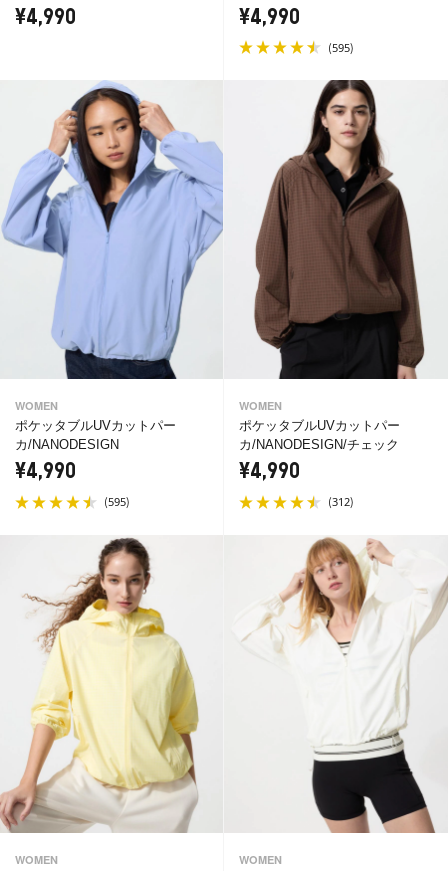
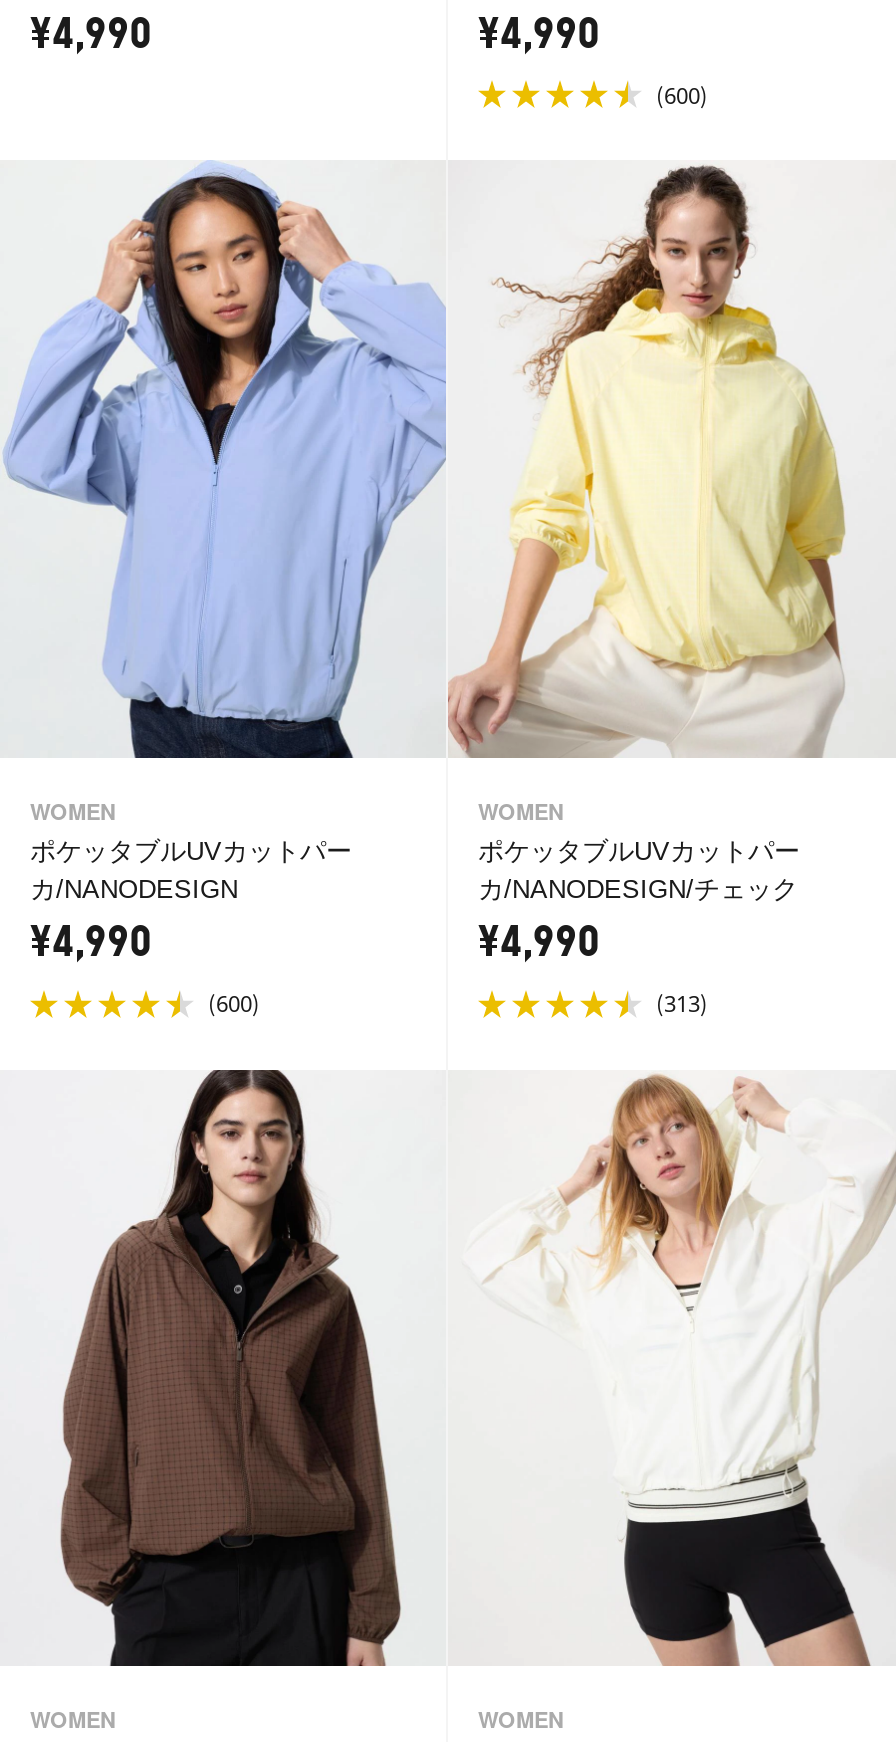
[328,39,354,55] (595) -> [656,78,708,110] (600)
moved [225,79,425,380] -> [6,1068,402,1668]: [image]
[104,493,130,509] (595) -> [208,986,260,1018] (600)
[328,493,354,509] (312) -> [656,986,708,1018] (313)
moved [3,535,200,833] -> [448,160,848,758]: [image]

